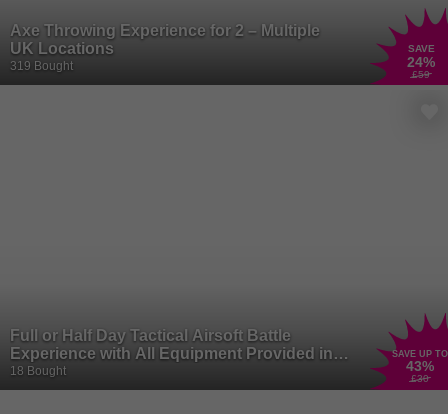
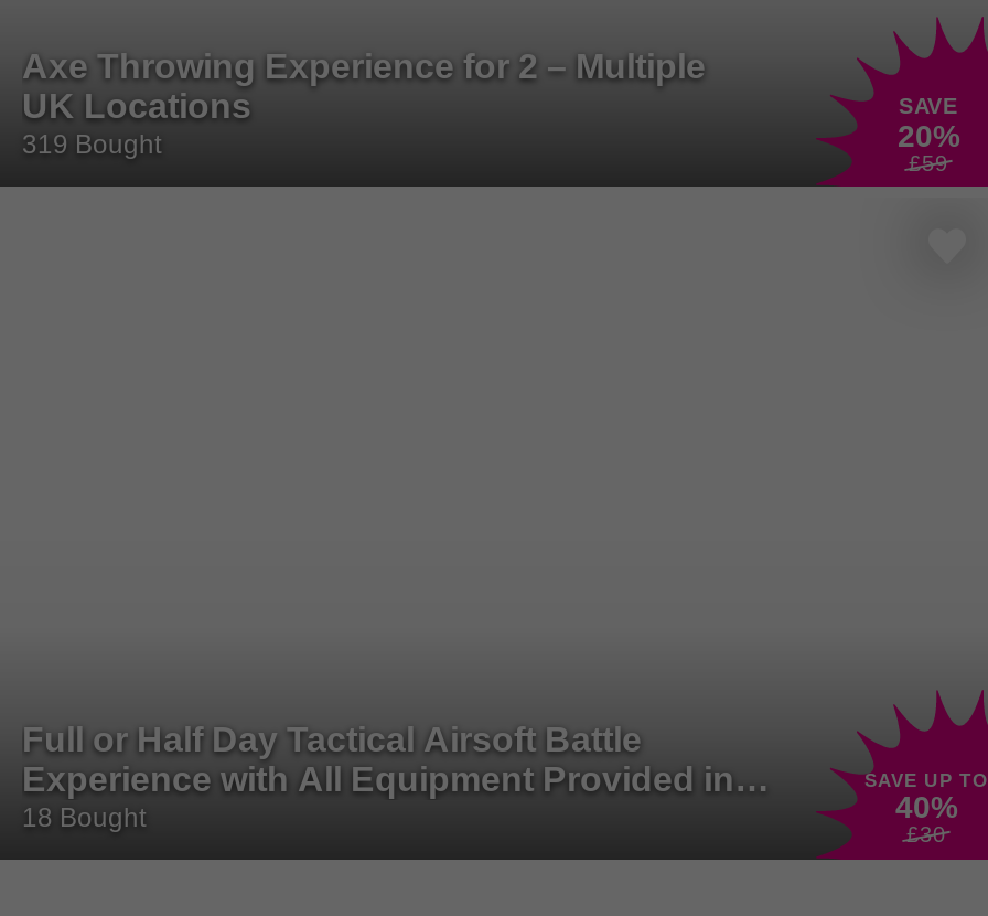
[407,54,435,70] 24% -> [898,119,959,154] 20%
[406,358,434,374] 43% -> [895,789,957,825] 40%

